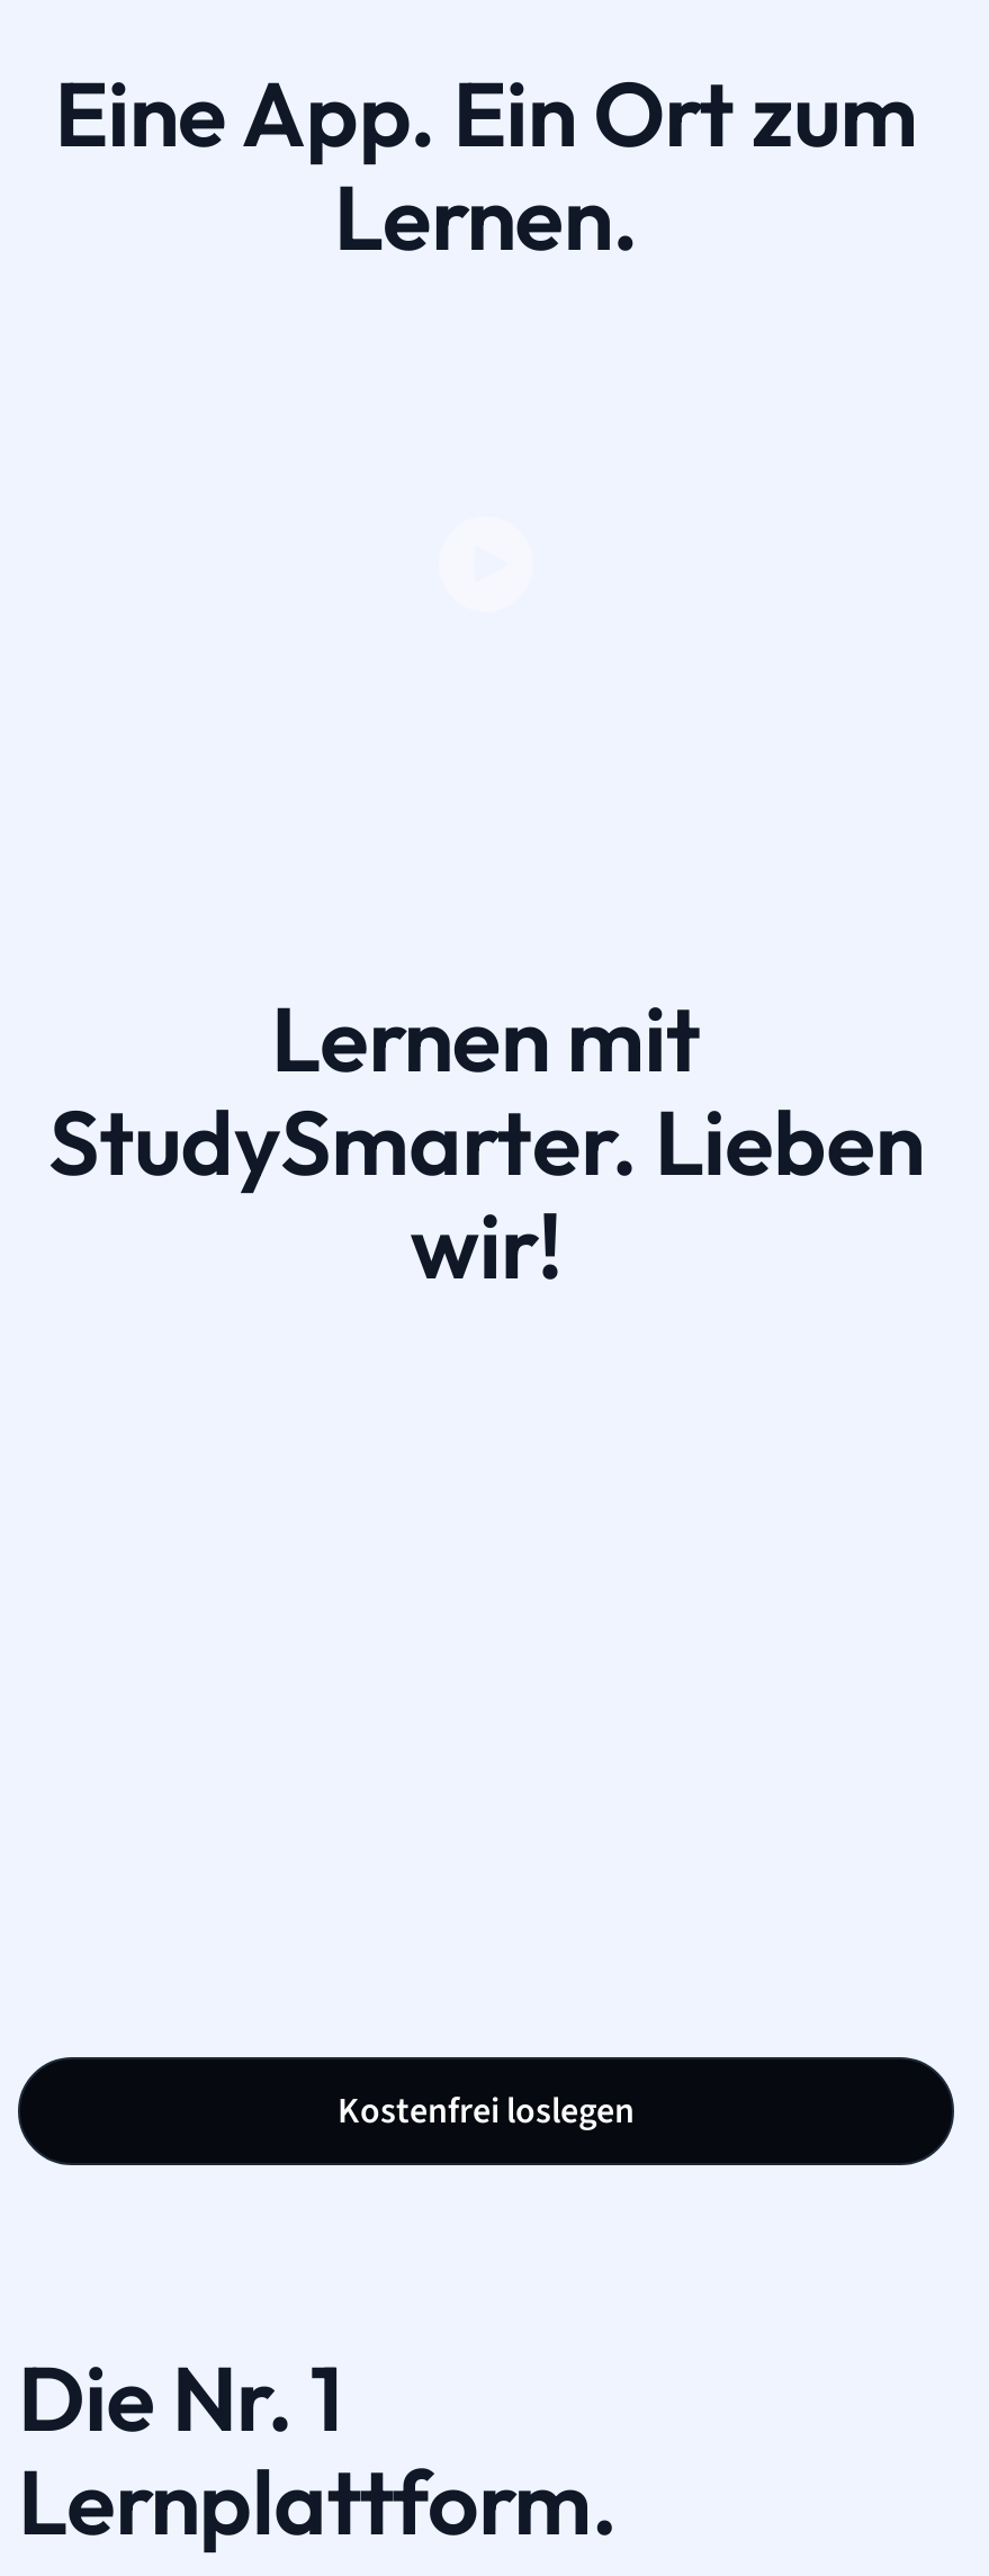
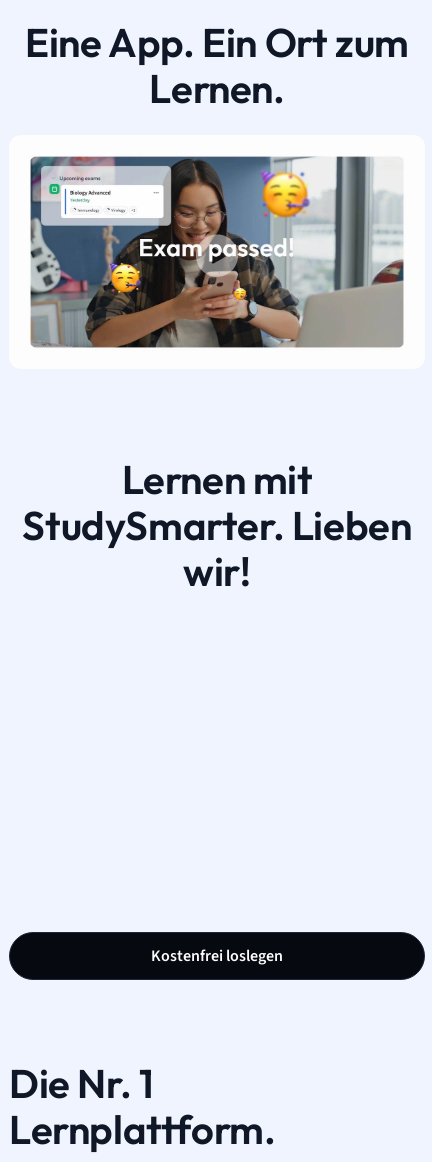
none -> [29,156,405,349] [image]

